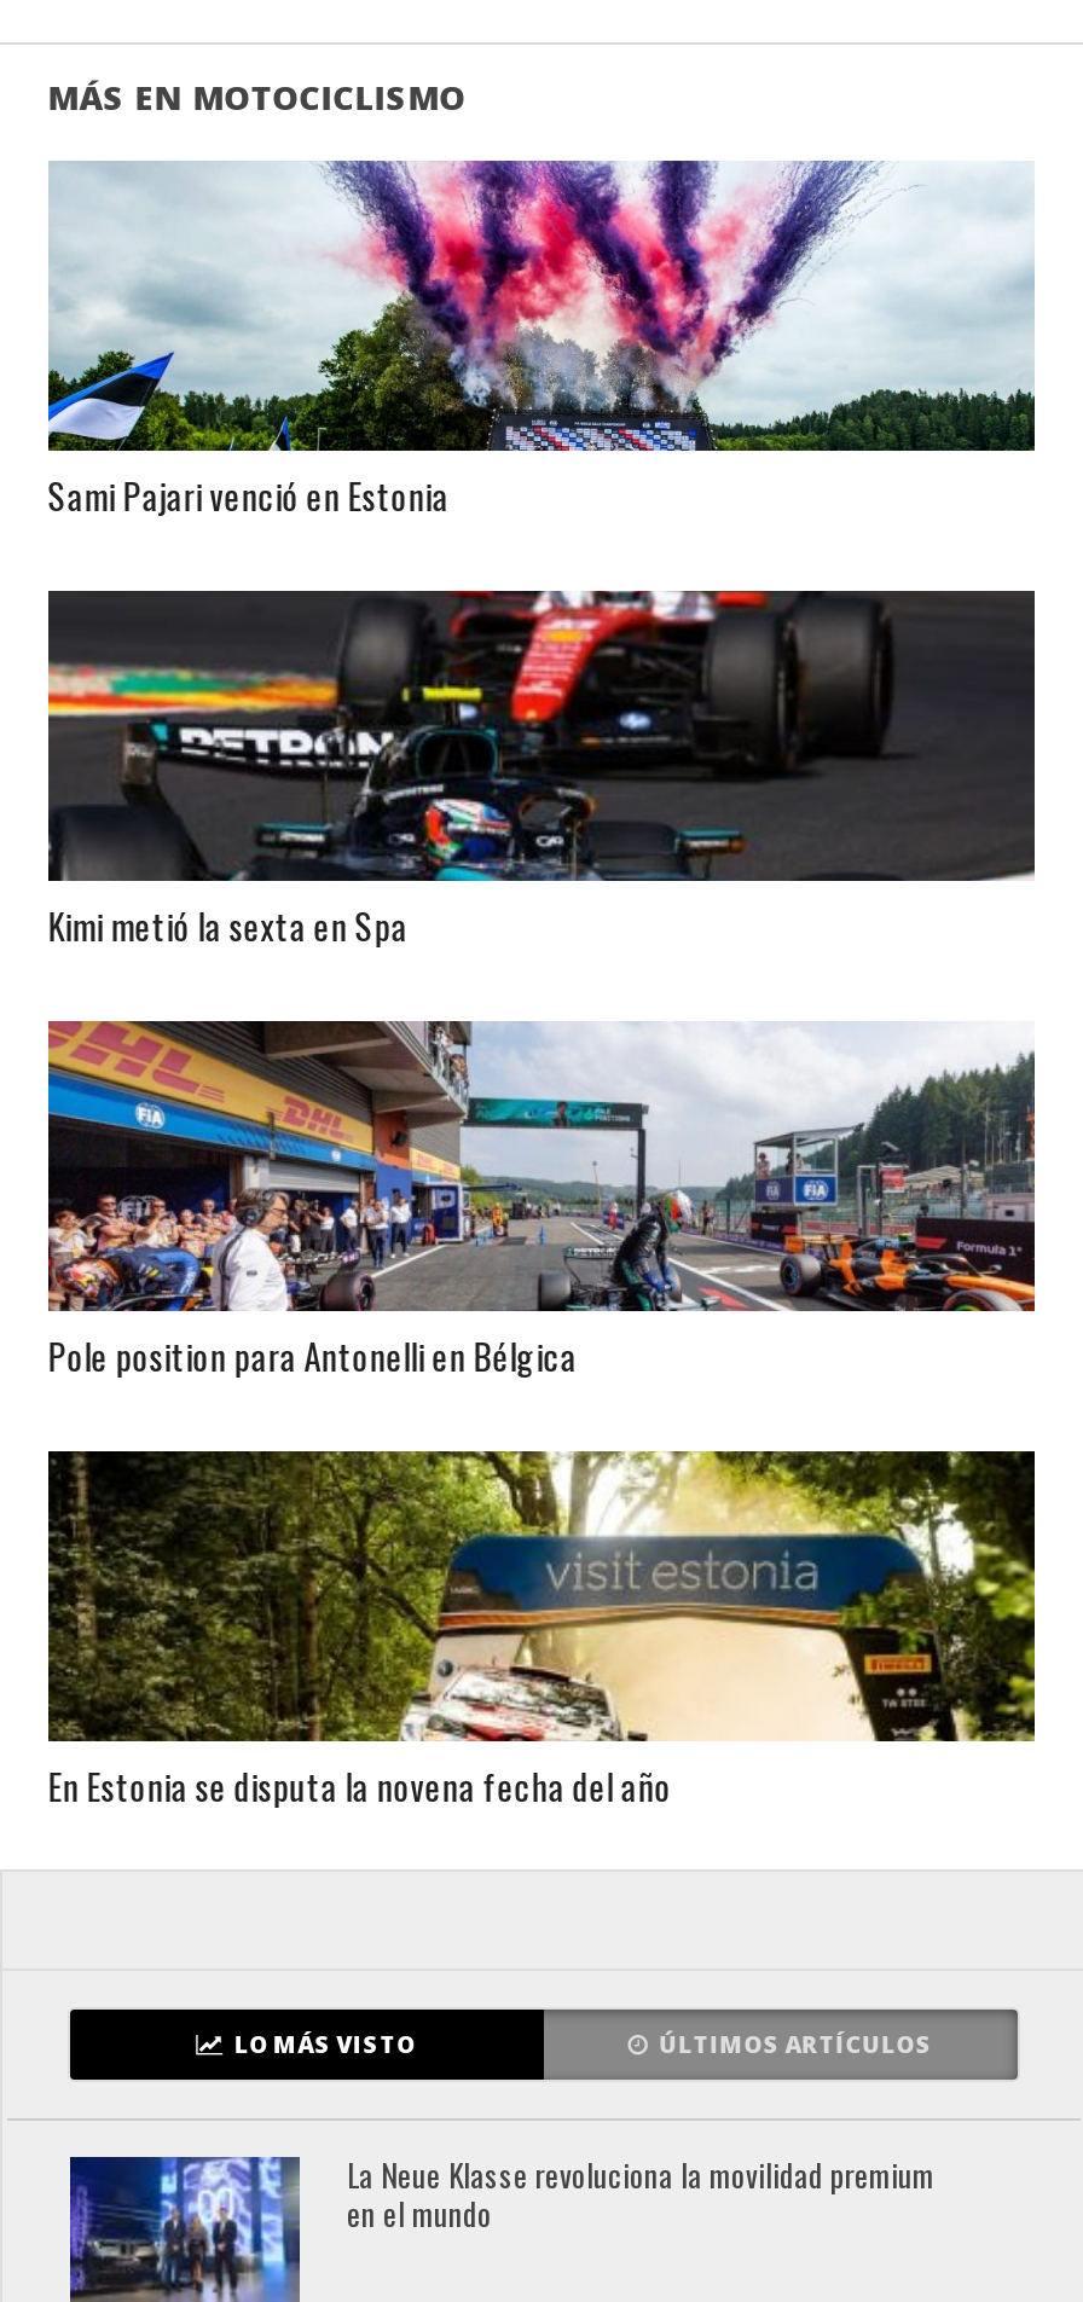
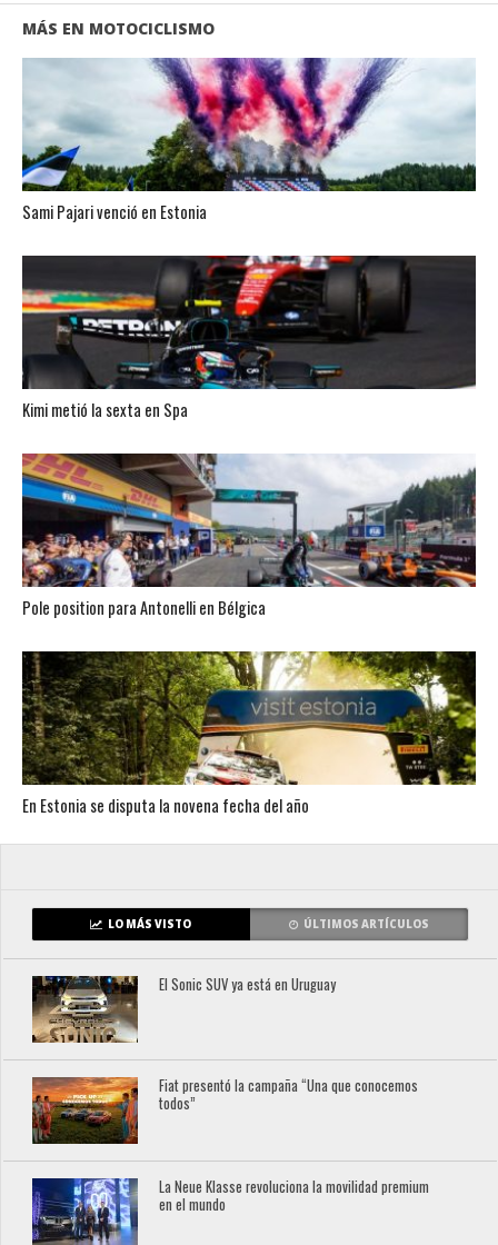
none -> [31,974,336,1044] [image] | El Sonic SUV ya está en Uruguay
none -> [31,1075,419,1145] [image] | Fiat presentó la campaña “Una que conocemos | todos”

